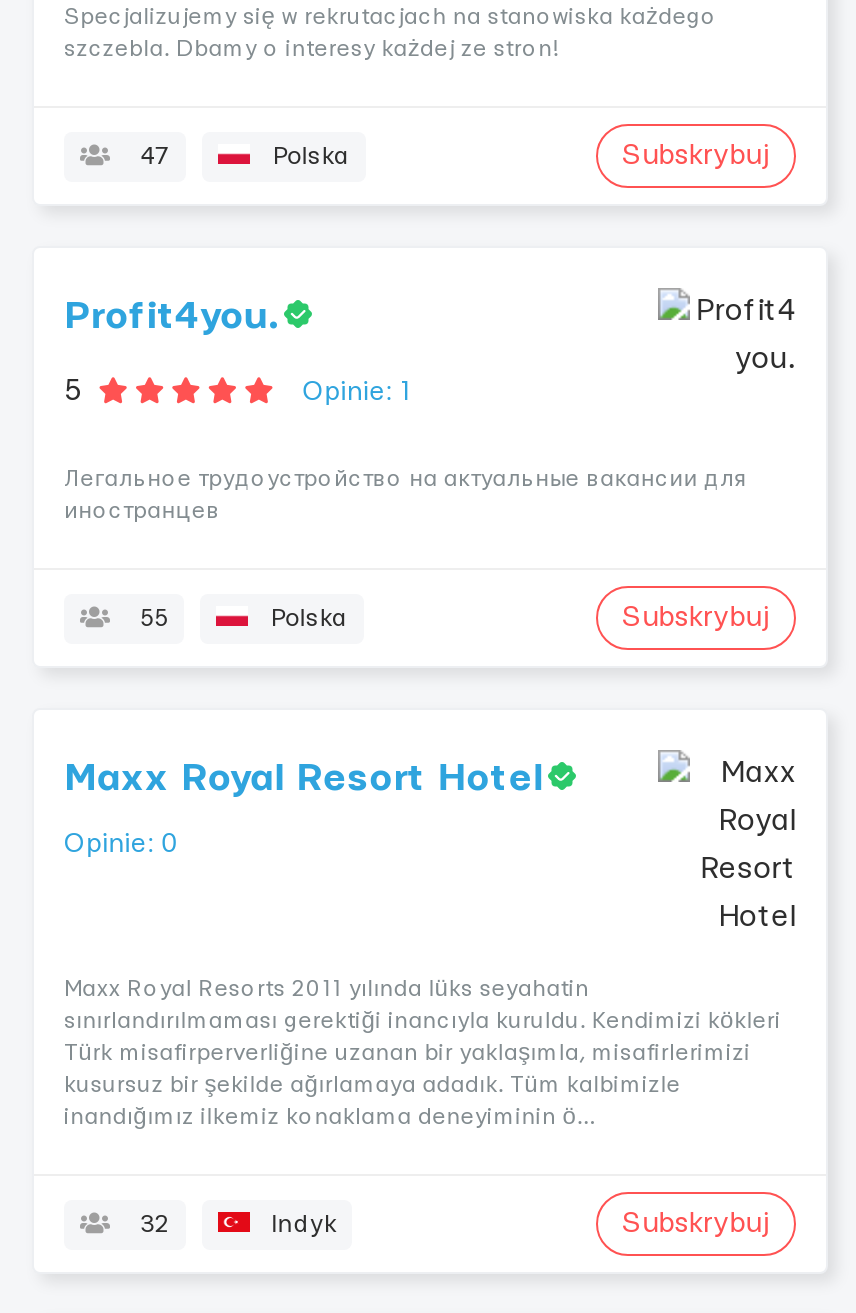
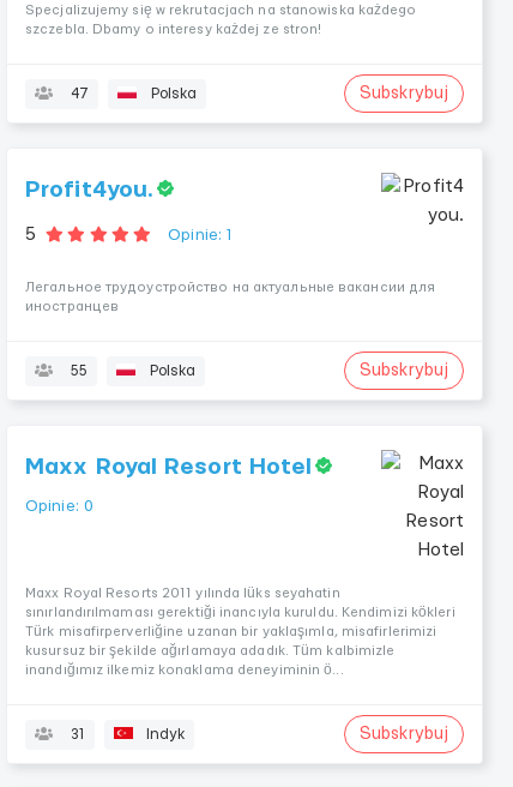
[140,1211,171,1235] 32 -> [71,726,86,741] 31

